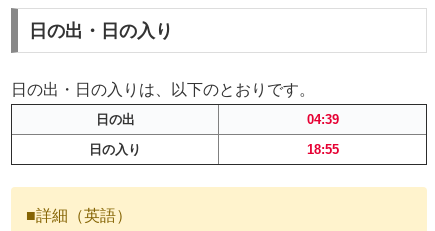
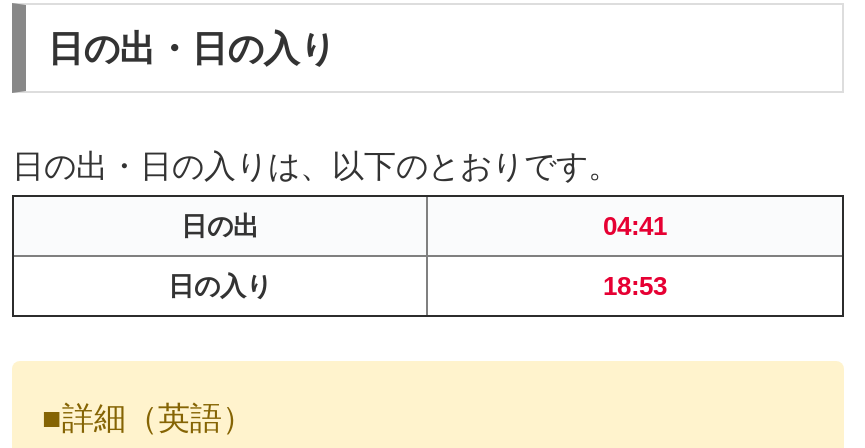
[306,112,338,127] 04:39 -> [603,211,667,241] 04:41
[306,142,338,157] 18:55 -> [603,271,667,301] 18:53

